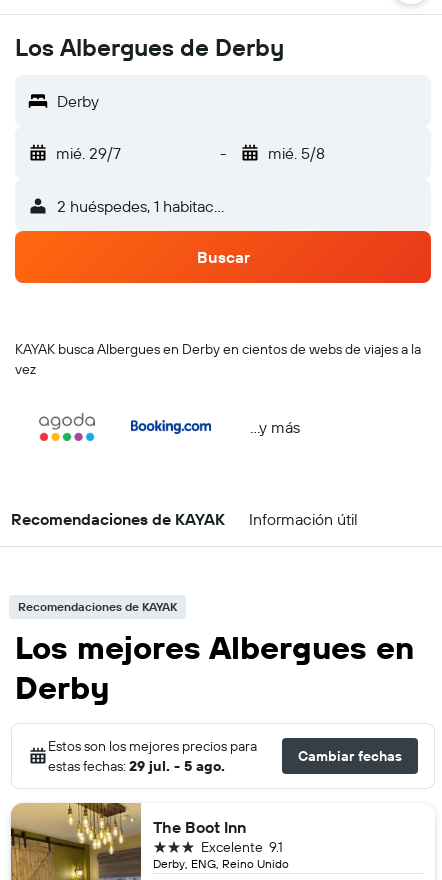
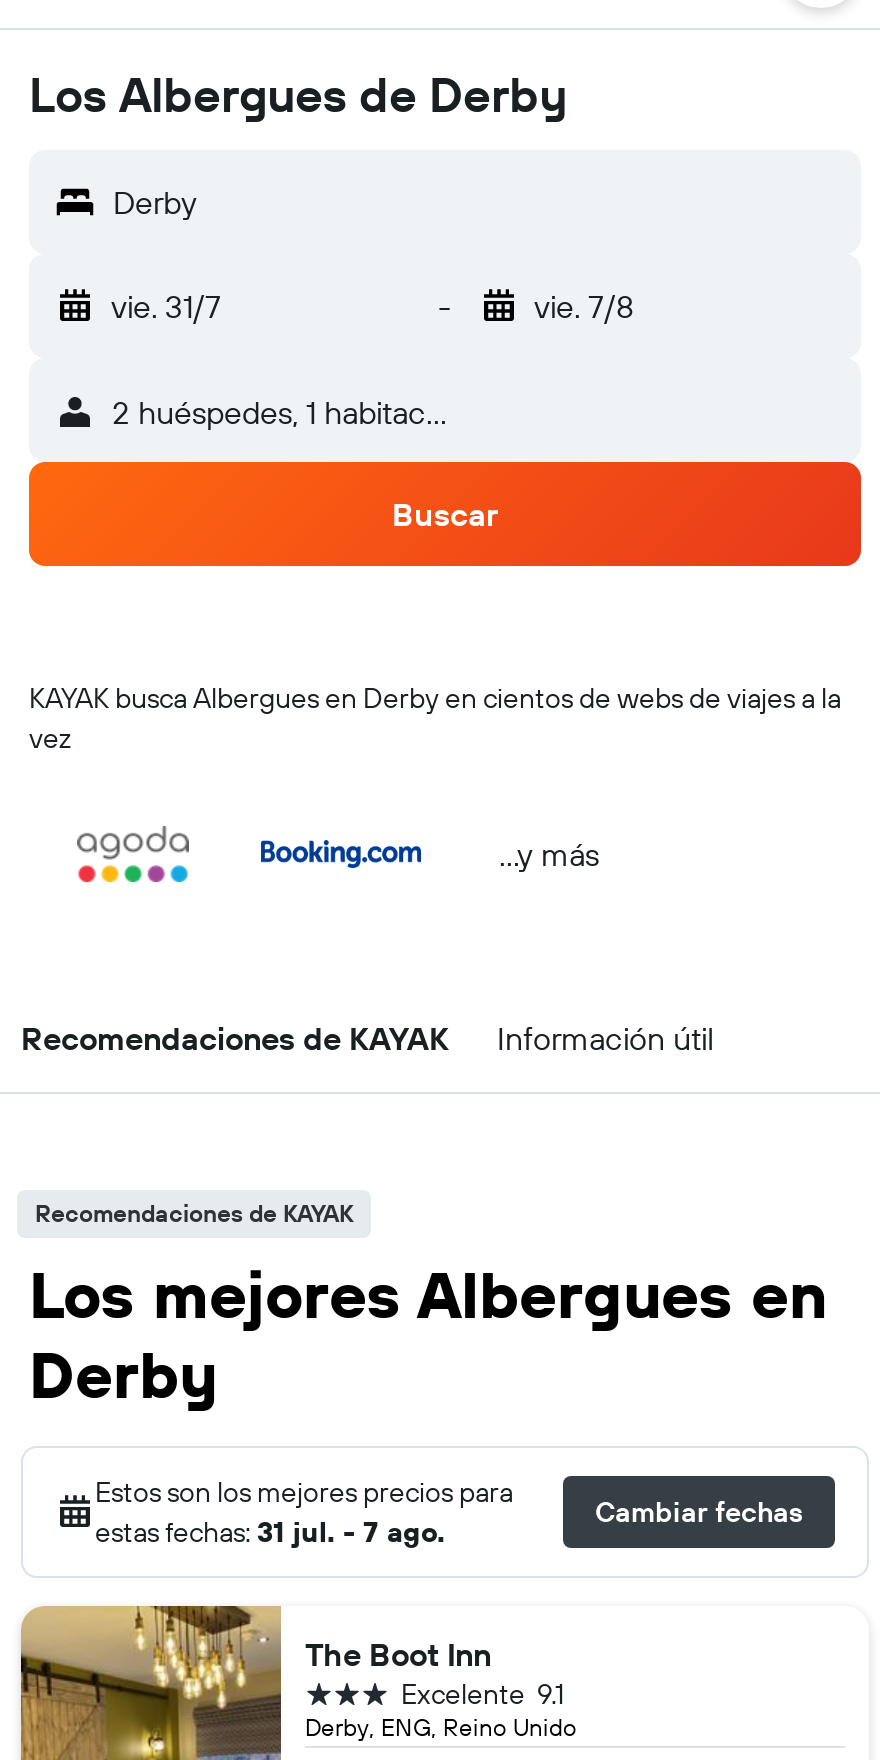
[56,143,121,163] mié. 29/7 -> [111,286,221,326] vie. 31/7
[267,143,324,163] mié. 5/8 -> [534,286,634,326] vie. 7/8
[48,757,225,775] estas fechas: 29 jul. - 5 ago. -> [95,1514,445,1550] estas fechas: 31 jul. - 7 ago.

